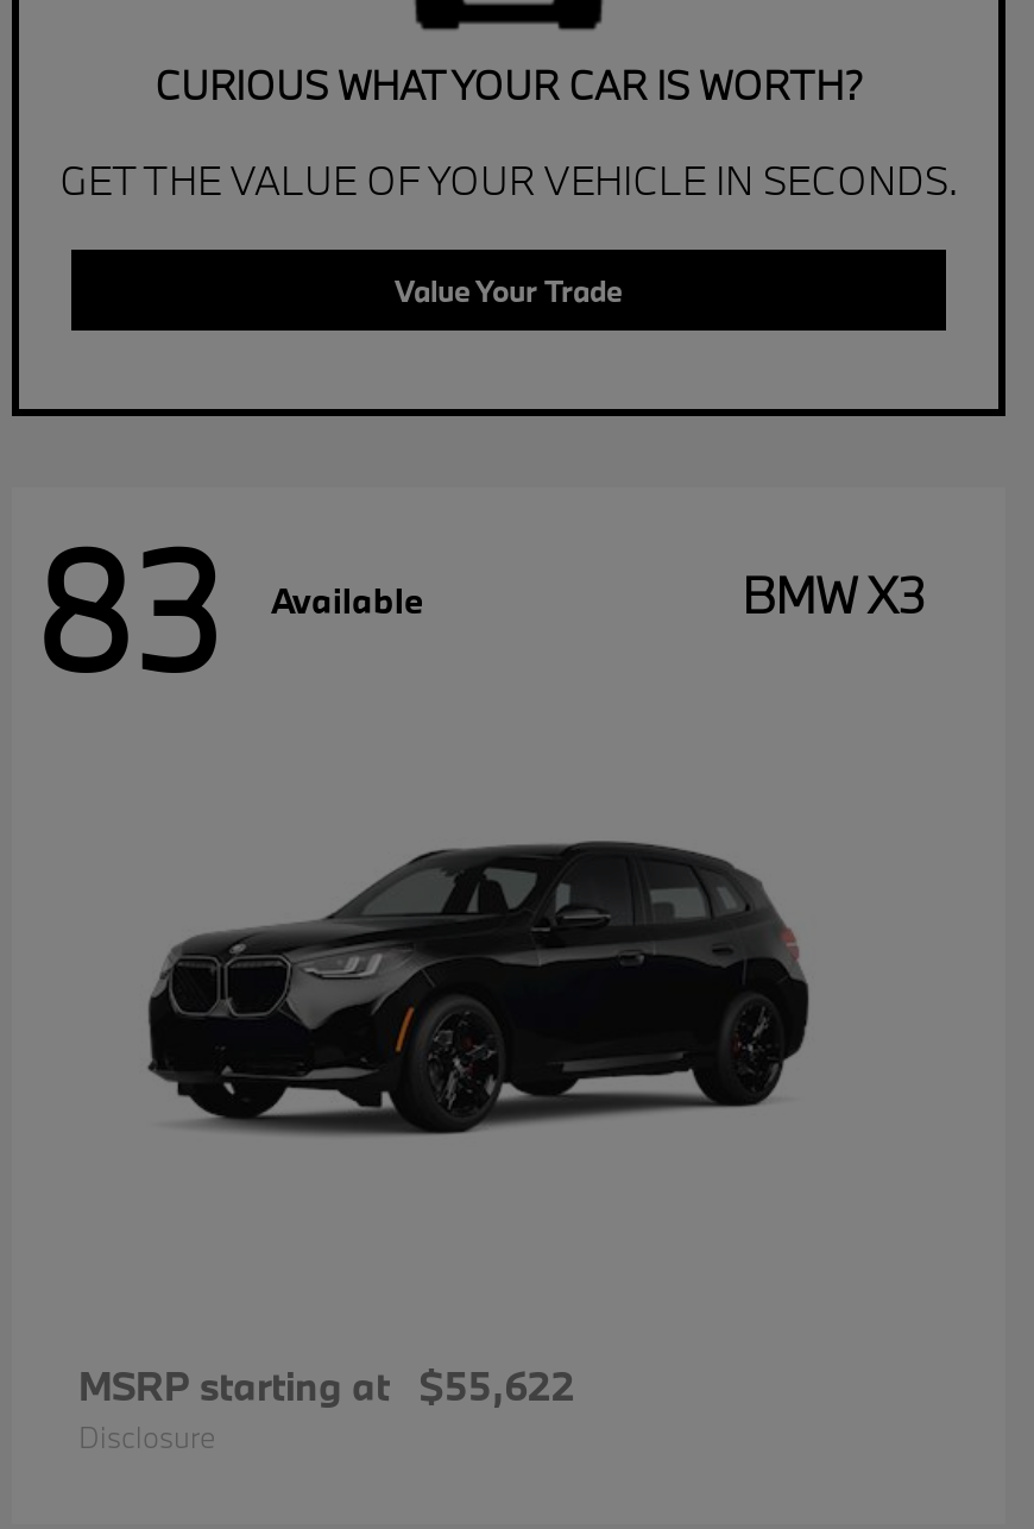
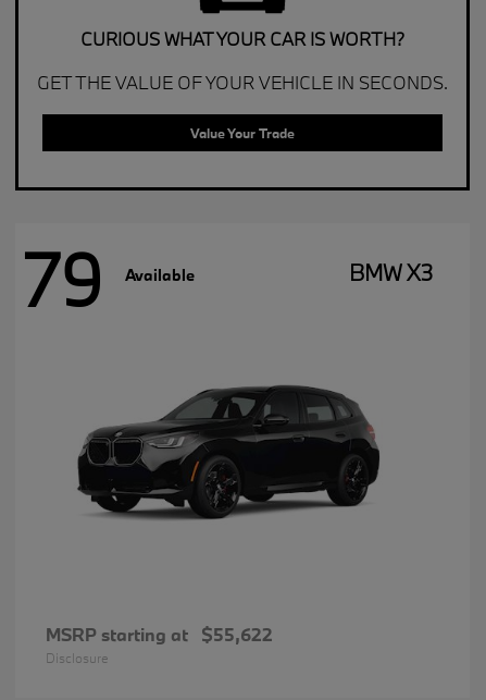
[31,507,423,714] 83 Available -> [24,232,195,327] 79 Available

